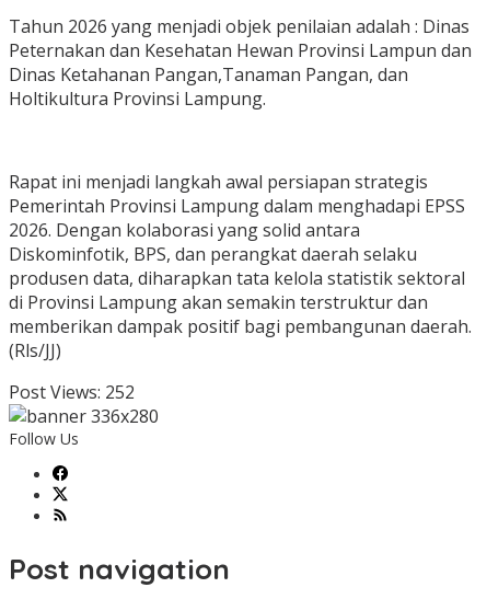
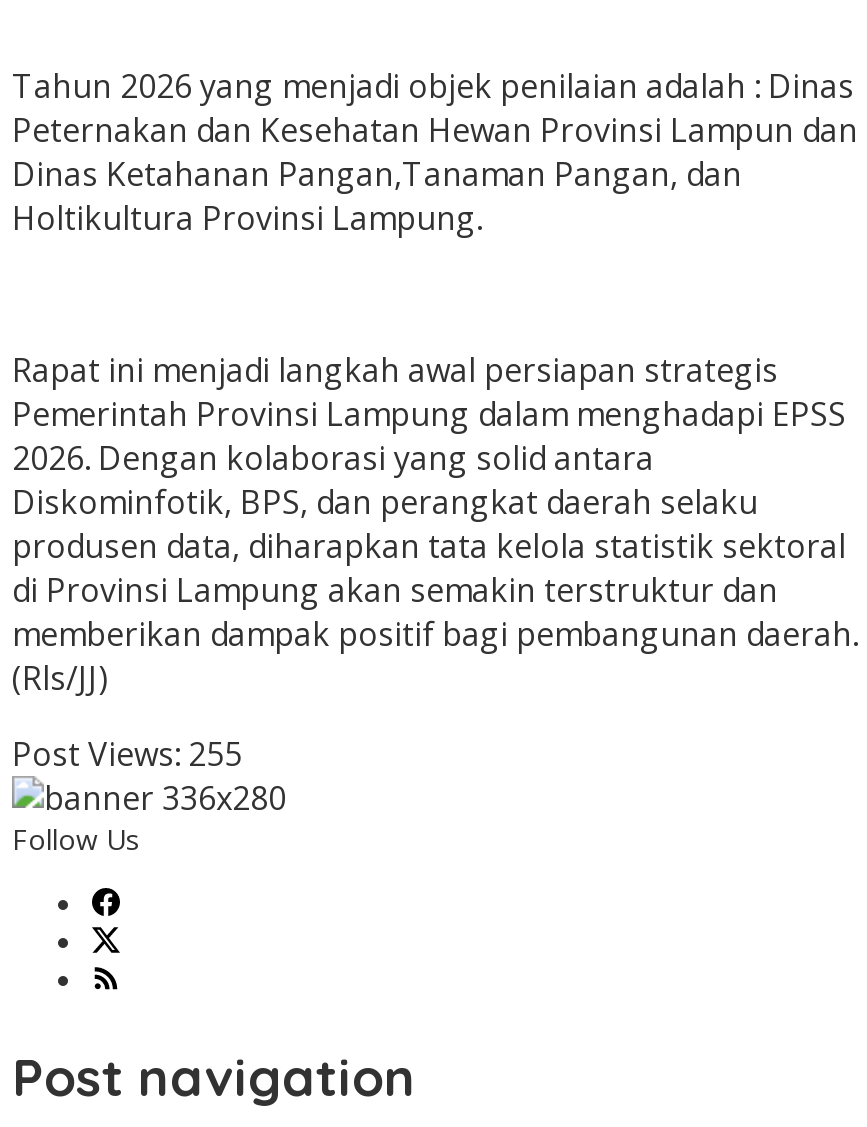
[9,380,135,404] Post Views: 252 -> [12,732,242,776] Post Views: 255

